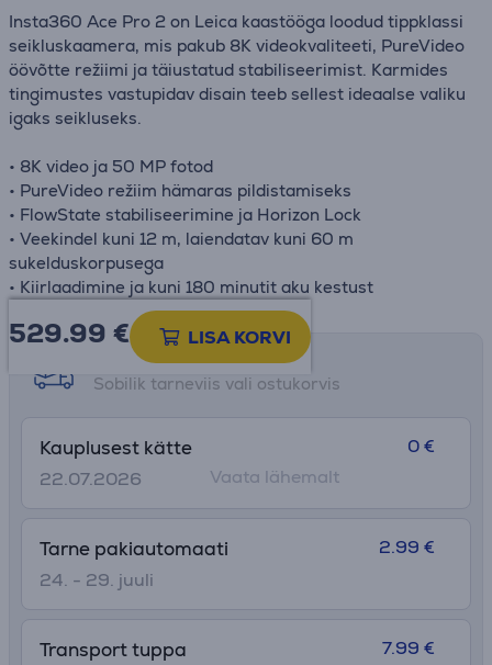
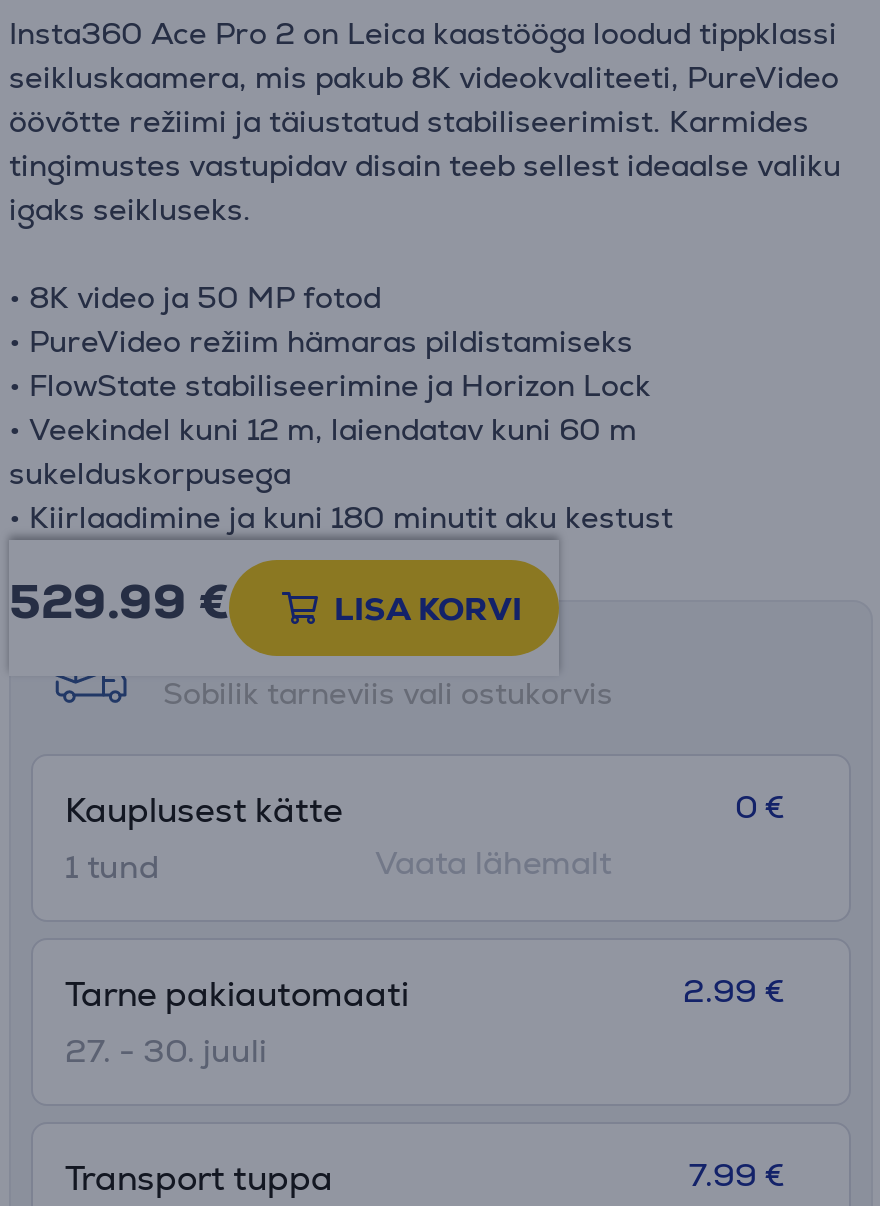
[40,467,142,490] 22.07.2026 -> [65,845,159,887] 1 tund
[40,568,154,591] 24. - 29. juuli -> [65,1029,267,1071] 27. - 30. juuli

